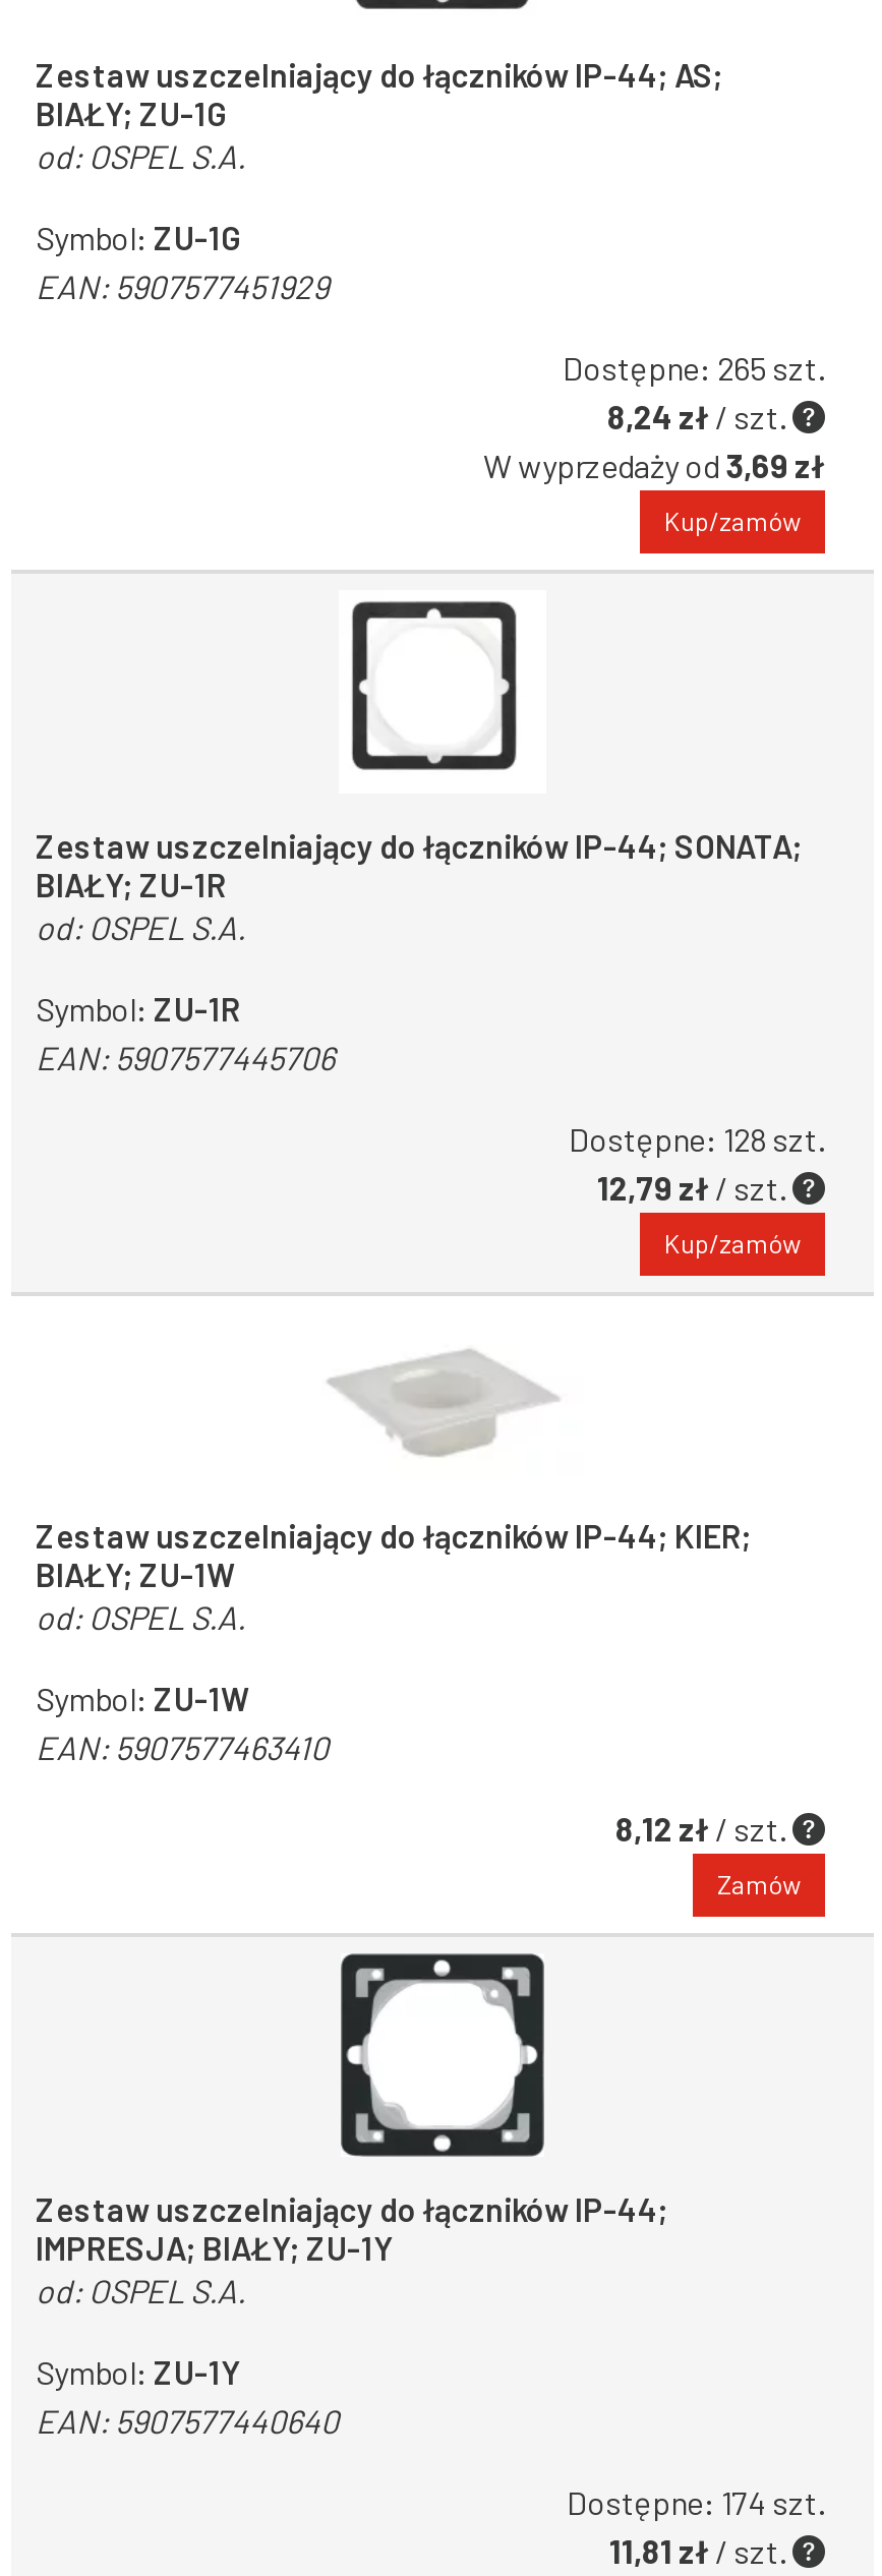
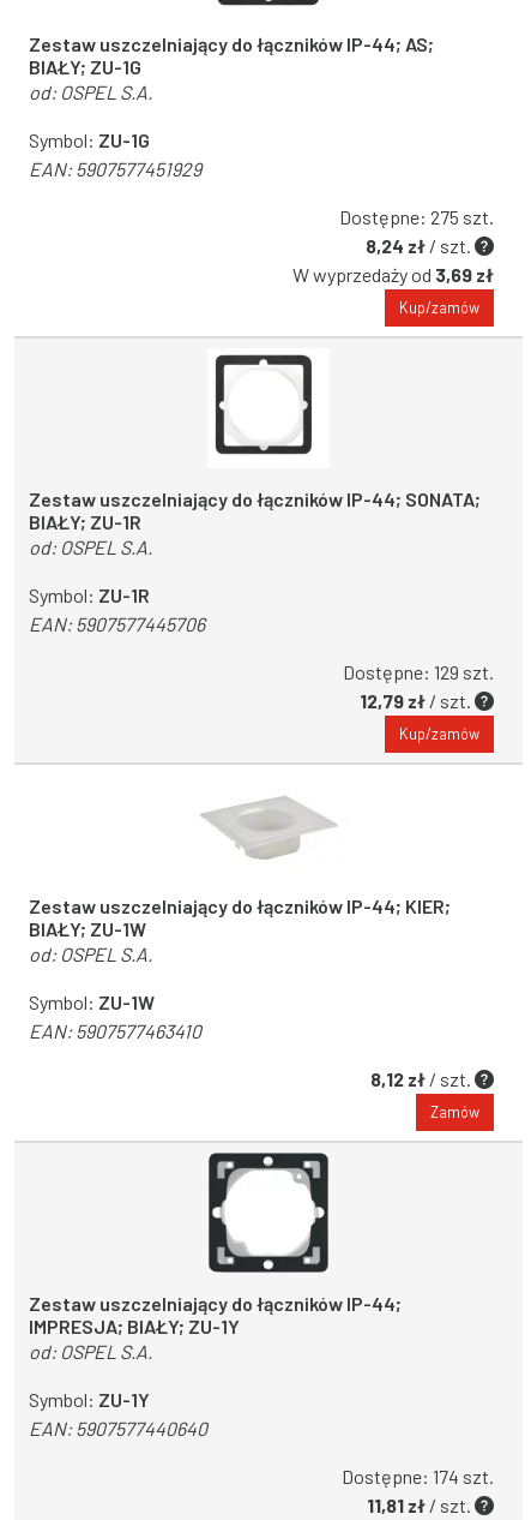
[563,347,825,386] Dostępne: 265 szt. -> [339,205,494,228] Dostępne: 275 szt.
[569,1119,825,1157] Dostępne: 128 szt. -> [343,660,494,683] Dostępne: 129 szt.

